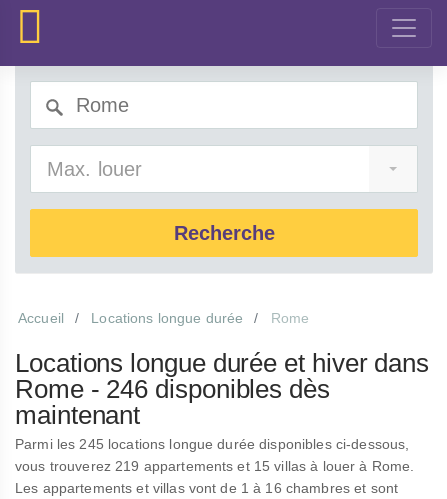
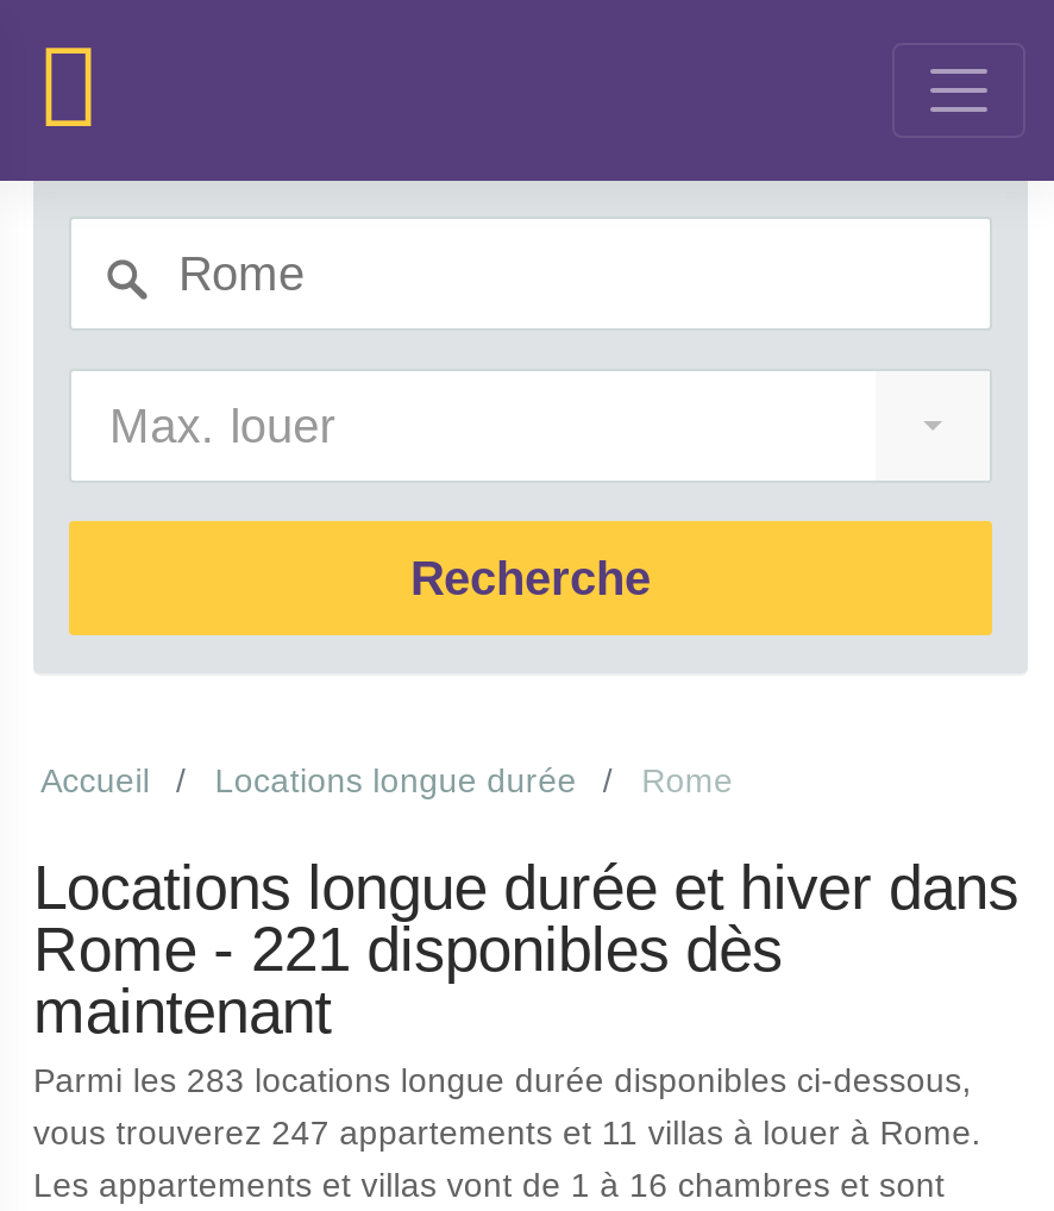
[15,374,330,404] Rome - 246 disponibles dès -> [33,914,783,985] Rome - 221 disponibles dès
[15,436,409,452] Parmi les 245 locations longue durée disponibles ci-dessous, -> [33,1061,972,1099] Parmi les 283 locations longue durée disponibles ci-dessous,
[15,458,414,474] vous trouverez 219 appartements et 15 villas à louer à Rome. -> [33,1113,981,1152] vous trouverez 247 appartements et 11 villas à louer à Rome.

